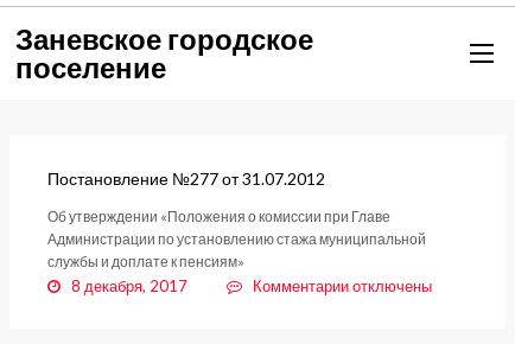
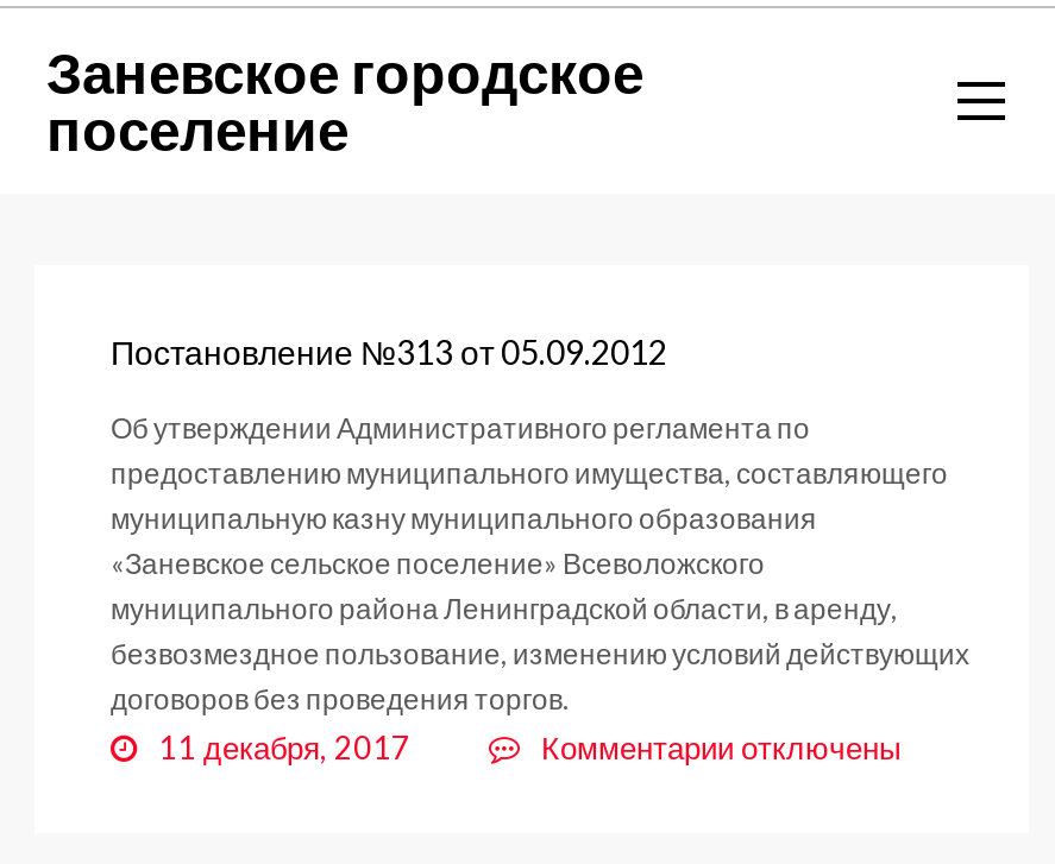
[47,168,325,189] Постановление №277 от 31.07.2012 -> [111,332,667,372] Постановление №313 от 05.09.2012
[47,208,426,295] Об утверждении «Положения о комиссии при Главе | Администрации по установлению стажа муниципальной | службы и доплате к пенсиям» | 8 декабря, 2017 -> [111,410,969,767] Об утверждении Административного регламента по | предоставлению муниципального имущества, составляющего | муниципальную казну муниципального образования | «Заневское сельское поселение» Всеволожского | муниципального района Ленинградской области, в аренду, | безвозмездное пользование, изменению условий действующих | договоров без проведения торгов. | 11 декабря, 2017

